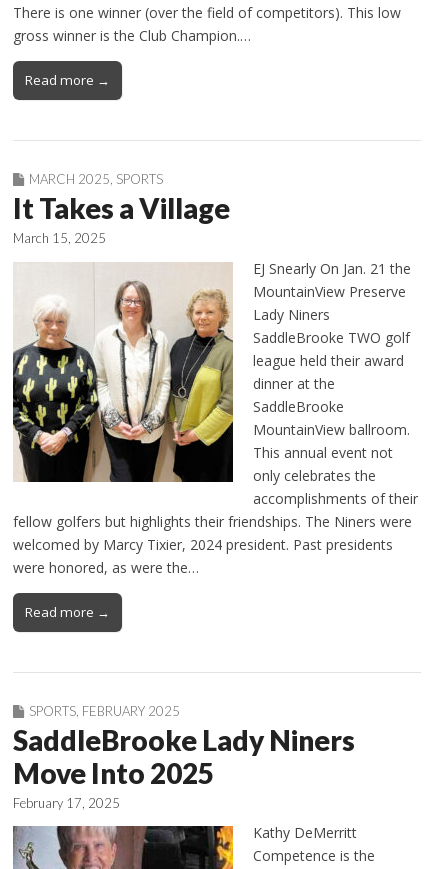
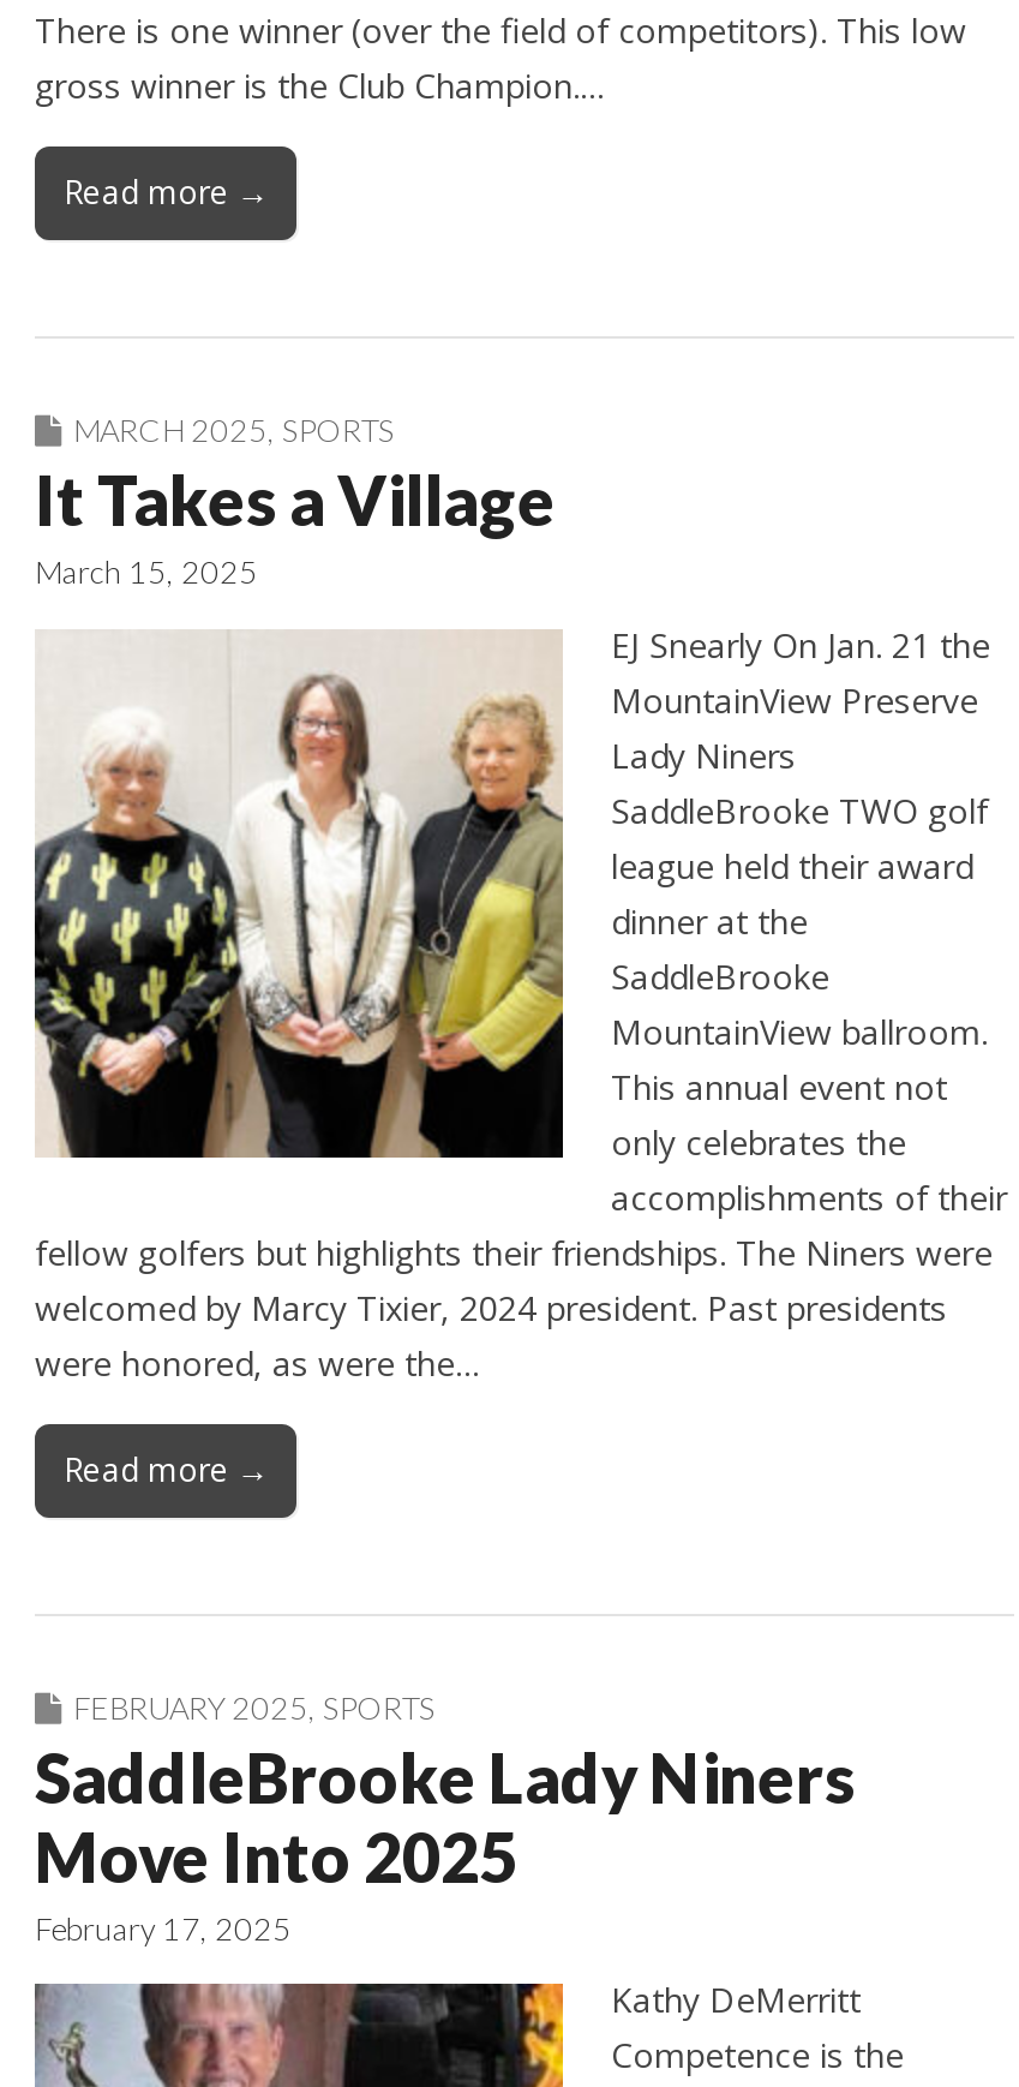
[29,703,180,719] SPORTS, FEBRUARY 2025 -> [73,1687,436,1726] FEBRUARY 2025, SPORTS

